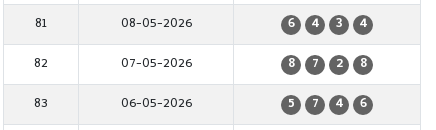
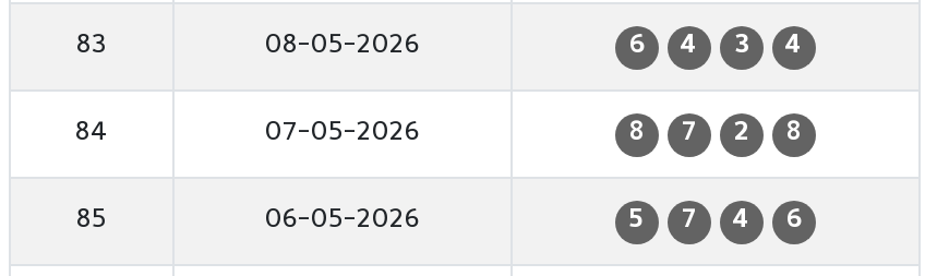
[35,13,47,36] 81 -> [76,22,107,72] 83
[34,53,48,76] 82 -> [75,109,108,159] 84
[34,93,48,116] 83 -> [76,196,107,247] 85

